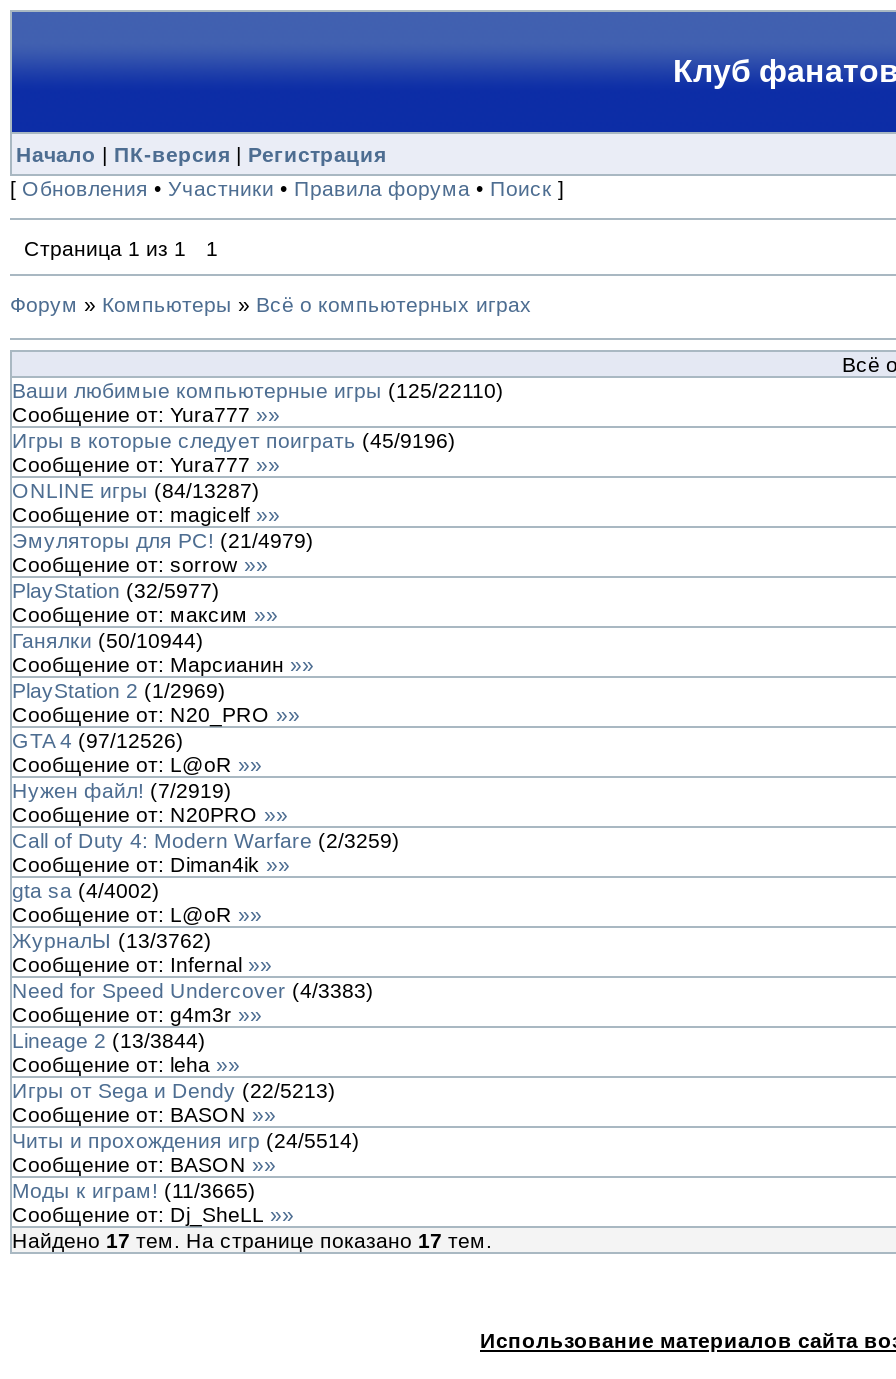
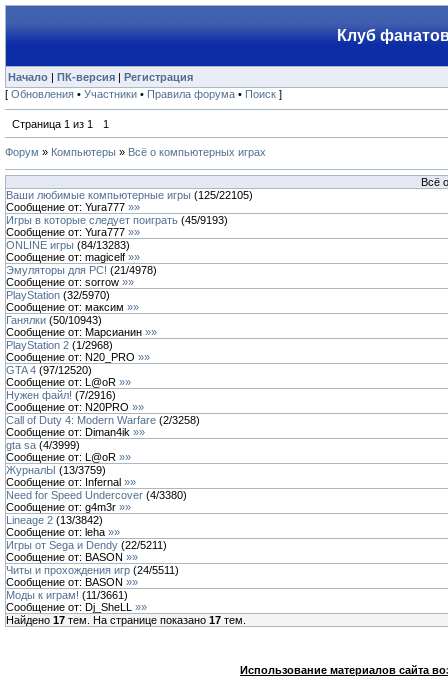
[12,378,504,402] Ваши любимые компьютерные игры (125/22110) -> [6,189,253,201] Ваши любимые компьютерные игры (125/22105)
[12,428,456,452] Игры в которые следует поиграть (45/9196) -> [6,214,228,226] Игры в которые следует поиграть (45/9193)
[12,478,260,502] ONLINE игры (84/13287) -> [6,239,130,251] ONLINE игры (84/13283)
[12,528,314,552] Эмуляторы для РС! (21/4979) -> [6,264,157,276] Эмуляторы для РС! (21/4978)
[12,578,220,602] PlayStation (32/5977) -> [6,289,110,301] PlayStation (32/5970)
[12,628,204,652] Ганялки (50/10944) -> [6,314,102,326] Ганялки (50/10943)
[12,678,226,702] PlayStation 2 (1/2969) -> [6,339,113,351] PlayStation 2 (1/2968)
[12,728,184,752] GTA 4 (97/12526) -> [6,364,92,376] GTA 4 (97/12520)
[12,778,232,802] Нужен файл! (7/2919) -> [6,389,116,401] Нужен файл! (7/2916)
[12,828,400,852] Call of Duty 4: Modern Warfare (2/3259) -> [6,414,200,426] Call of Duty 4: Modern Warfare (2/3258)
[12,878,160,902] gta sa (4/4002) -> [6,439,80,451] gta sa (4/3999)
[12,928,212,952] ЖурналЫ (13/3762) -> [6,464,106,476] ЖурналЫ (13/3759)
[12,978,374,1002] Need for Speed Undercover (4/3383) -> [6,489,187,501] Need for Speed Undercover (4/3380)
[12,1028,206,1052] Lineage 2 (13/3844) -> [6,514,103,526] Lineage 2 (13/3842)
[12,1078,336,1102] Игры от Sega и Dendy (22/5213) -> [6,539,167,551] Игры от Sega и Dendy (22/5211)
[12,1128,360,1152] Читы и прохождения игр (24/5514) -> [6,564,179,576] Читы и прохождения игр (24/5511)
[12,1178,256,1202] Моды к играм! (11/3665) -> [6,589,128,601] Моды к играм! (11/3661)

